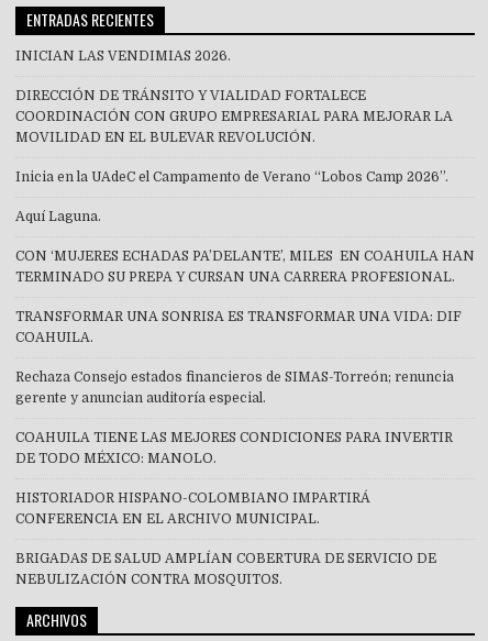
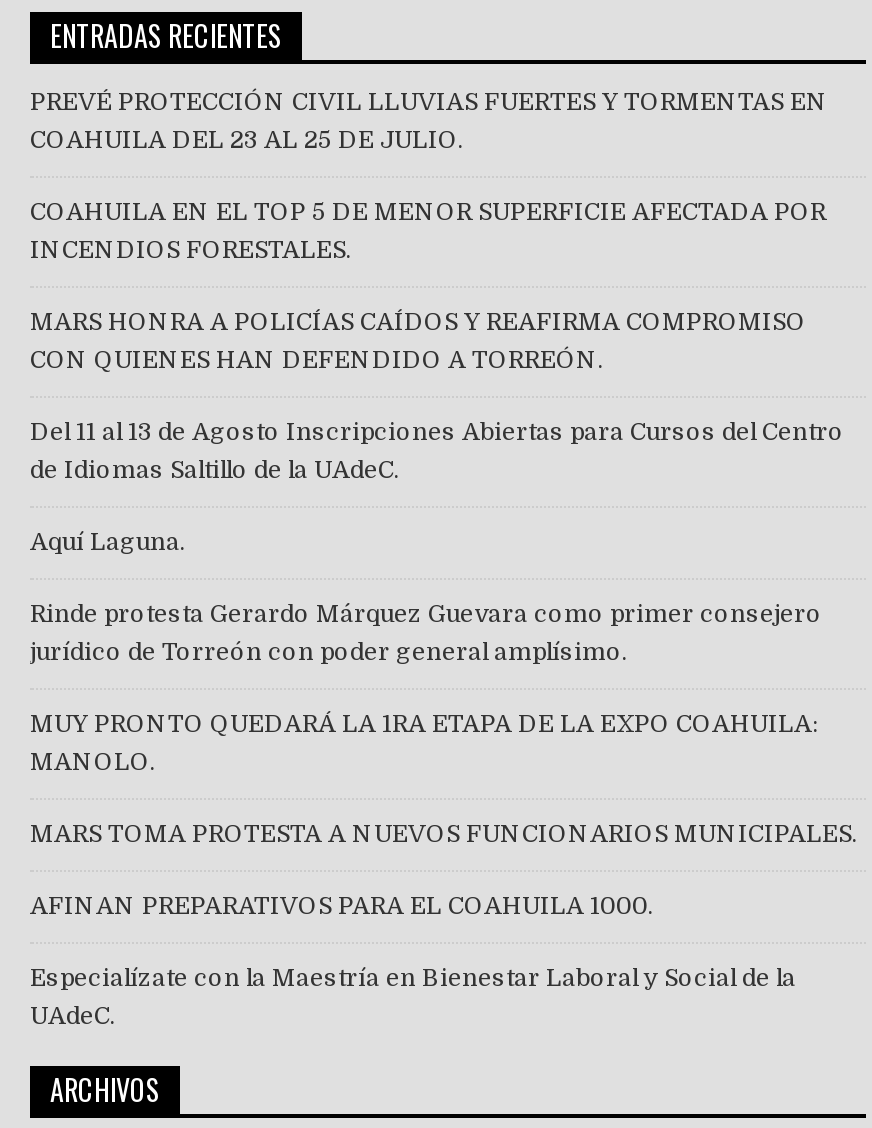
[15,49,453,185] INICIAN LAS VENDIMIAS 2026. | DIRECCIÓN DE TRÁNSITO Y VIALIDAD FORTALECE | COORDINACIÓN CON GRUPO EMPRESARIAL PARA MEJORAR LA | MOVILIDAD EN EL BULEVAR REVOLUCIÓN. | Inicia en la UAdeC el Campamento de Verano “Lobos Camp 2026”. -> [30,88,844,484] PREVÉ PROTECCIÓN CIVIL LLUVIAS FUERTES Y TORMENTAS EN | COAHUILA DEL 23 AL 25 DE JULIO. | COAHUILA EN EL TOP 5 DE MENOR SUPERFICIE AFECTADA POR | INCENDIOS FORESTALES. | MARS HONRA A POLICÍAS CAÍDOS Y REAFIRMA COMPROMISO | CON QUIENES HAN DEFENDIDO A TORREÓN. | Del 11 al 13 de Agosto Inscripciones Abiertas para Cursos del Centro | de Idiomas Saltillo de la UAdeC.
moved [15,209,101,225] -> [30,528,186,556]: Aquí Laguna.
[15,249,475,587] CON ‘MUJERES ECHADAS PA’DELANTE’, MILES EN COAHUILA HAN | TERMINADO SU PREPA Y CURSAN UNA CARRERA PROFESIONAL. | TRANSFORMAR UNA SONRISA ES TRANSFORMAR UNA VIDA: DIF | COAHUILA. | Rechaza Consejo estados financieros de SIMAS-Torreón; renuncia | gerente y anuncian auditoría especial. | COAHUILA TIENE LAS MEJORES CONDICIONES PARA INVERTIR | DE TODO MÉXICO: MANOLO. | HISTORIADOR HISPANO-COLOMBIANO IMPARTIRÁ | CONFERENCIA EN EL ARCHIVO MUNICIPAL. | BRIGADAS DE SALUD AMPLÍAN COBERTURA DE SERVICIO DE | NEBULIZACIÓN CONTRA MOSQUITOS. -> [30,600,858,1030] Rinde protesta Gerardo Márquez Guevara como primer consejero | jurídico de Torreón con poder general amplísimo. | MUY PRONTO QUEDARÁ LA 1RA ETAPA DE LA EXPO COAHUILA: | MANOLO. | MARS TOMA PROTESTA A NUEVOS FUNCIONARIOS MUNICIPALES. | AFINAN PREPARATIVOS PARA EL COAHUILA 1000. | Especialízate con la Maestría en Bienestar Laboral y Social de la | UAdeC.

